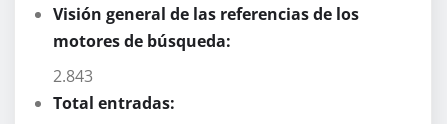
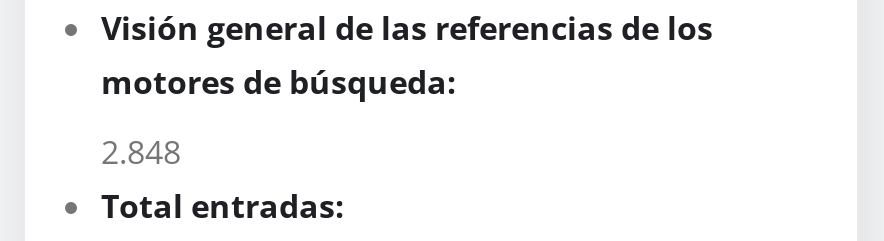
[53,65,93,87] 2.843 -> [101,129,181,173] 2.848

